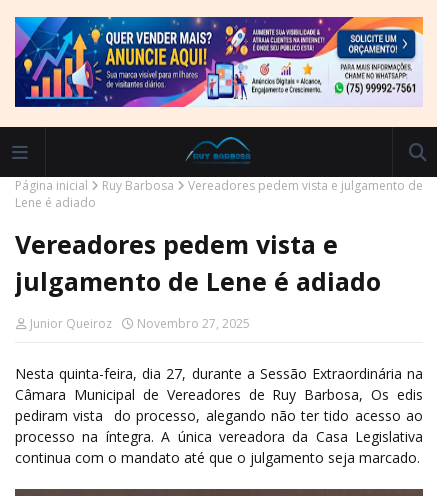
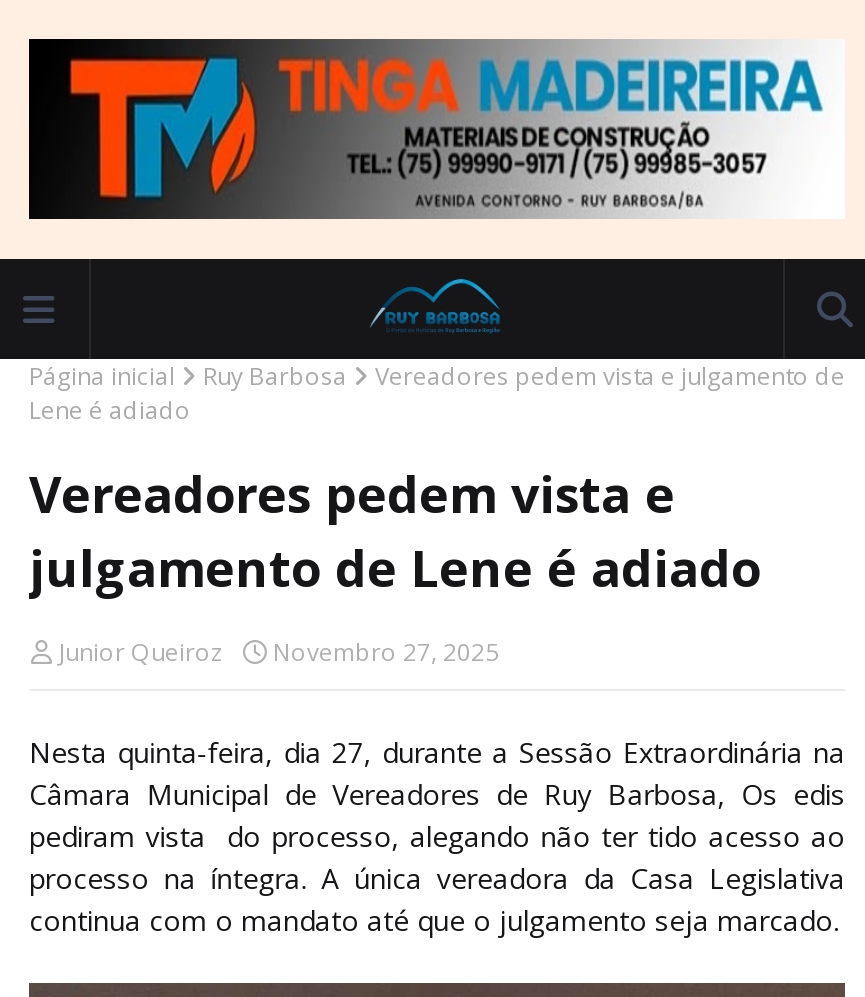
[14,16,424,108] [image] -> [27,37,845,221] [image]

